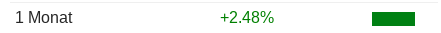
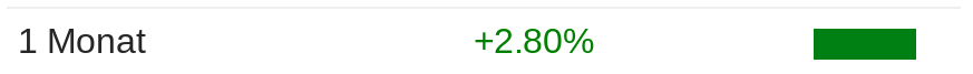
[219,9,273,26] +2.48% -> [474,21,594,59] +2.80%

